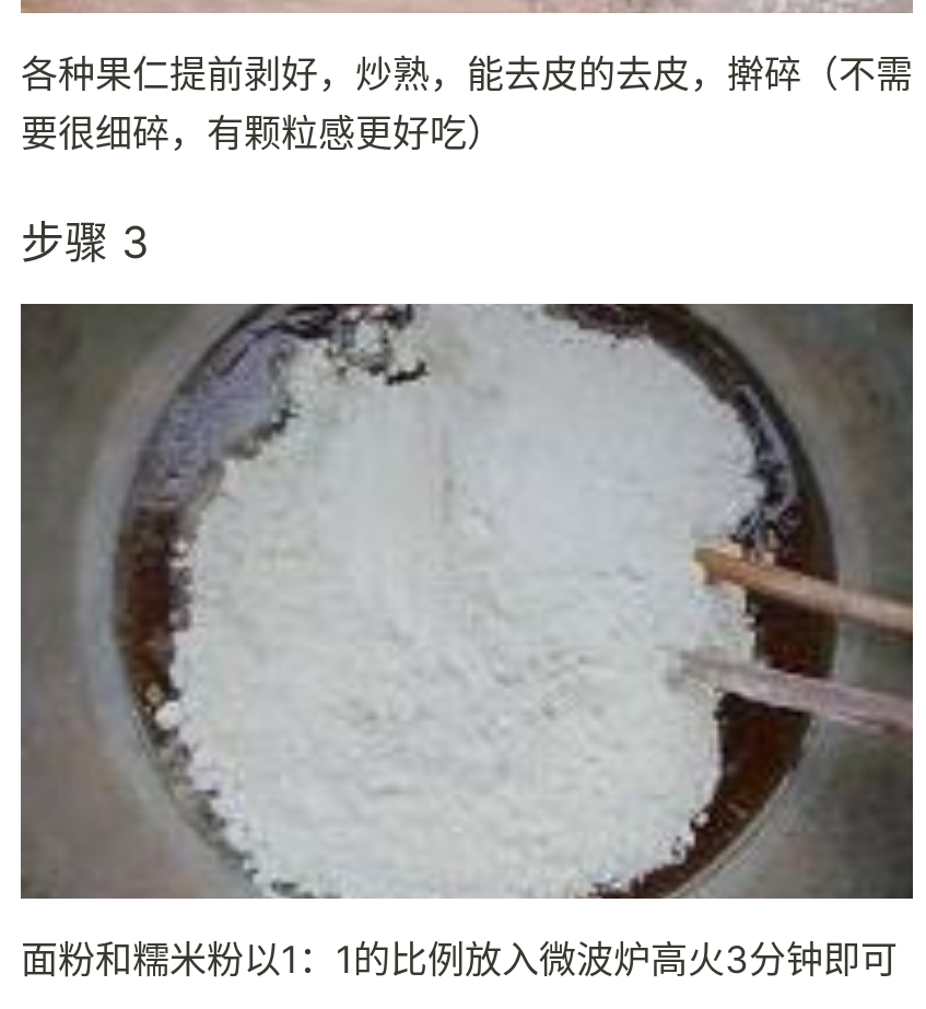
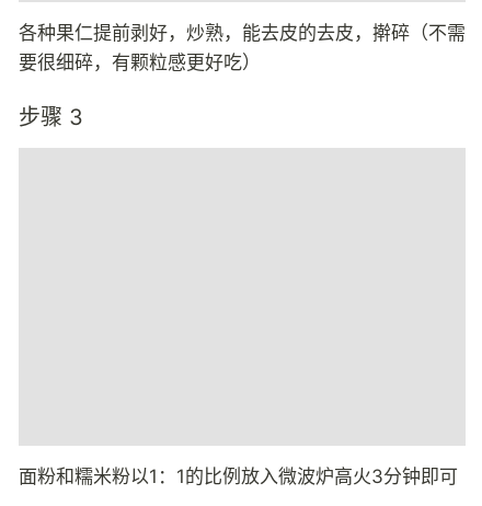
[19,302,915,901] [image] -> none

